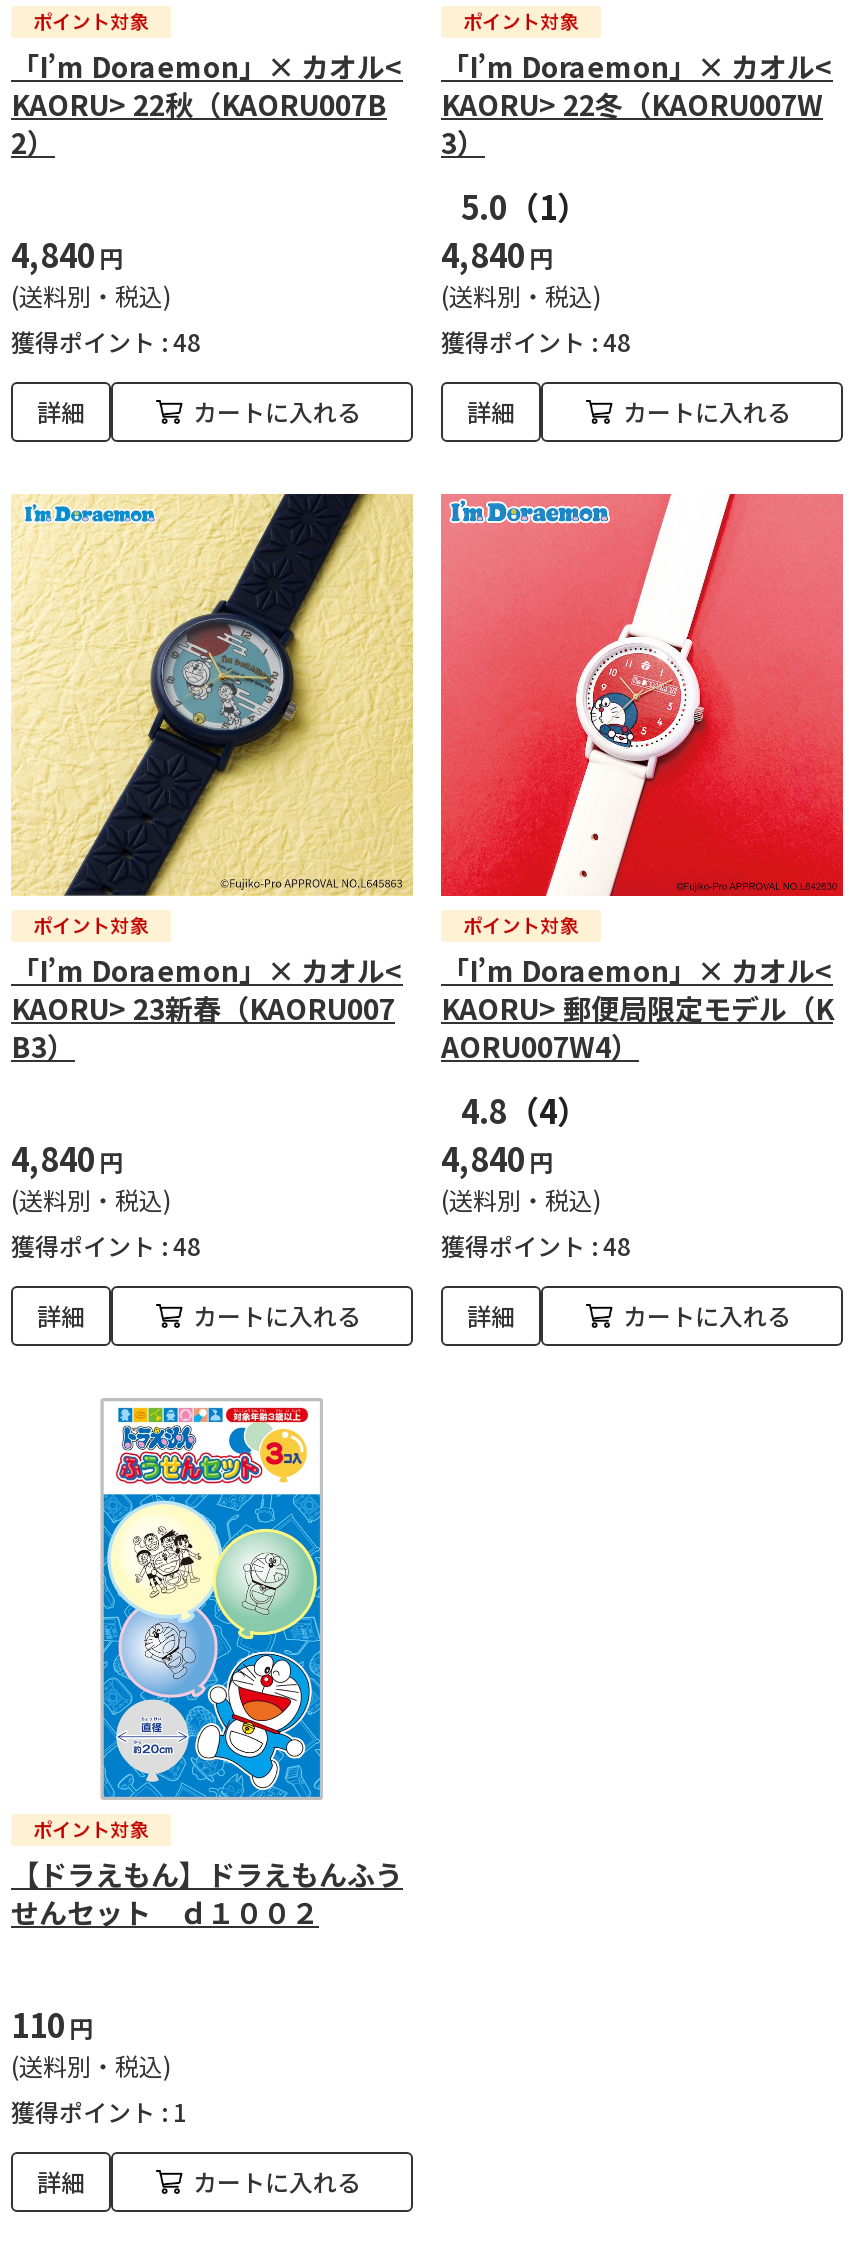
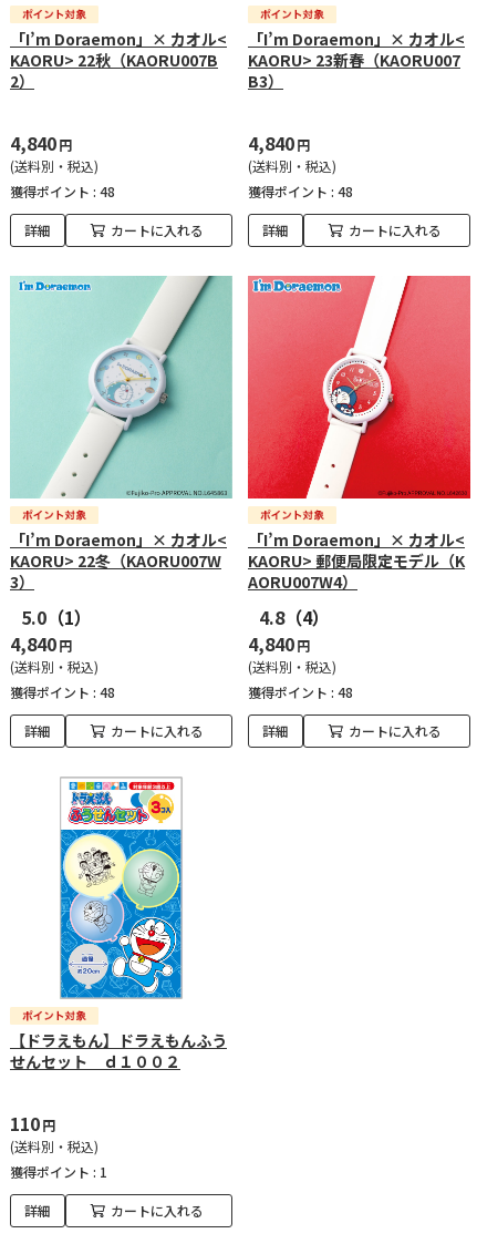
moved [441,84,823,230] -> [10,549,221,630]: KAORU> 22冬（KAORU007W | 3） | 5.0（1）
[11,492,413,898] [image] -> [10,275,232,500] [image]
moved [11,988,395,1066] -> [248,49,460,92]: KAORU> 23新春（KAORU007 | B3）

